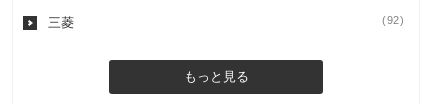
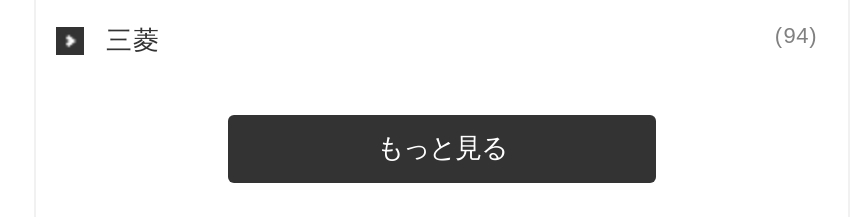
[382,14,404,26] (92) -> [775,23,818,47] (94)

